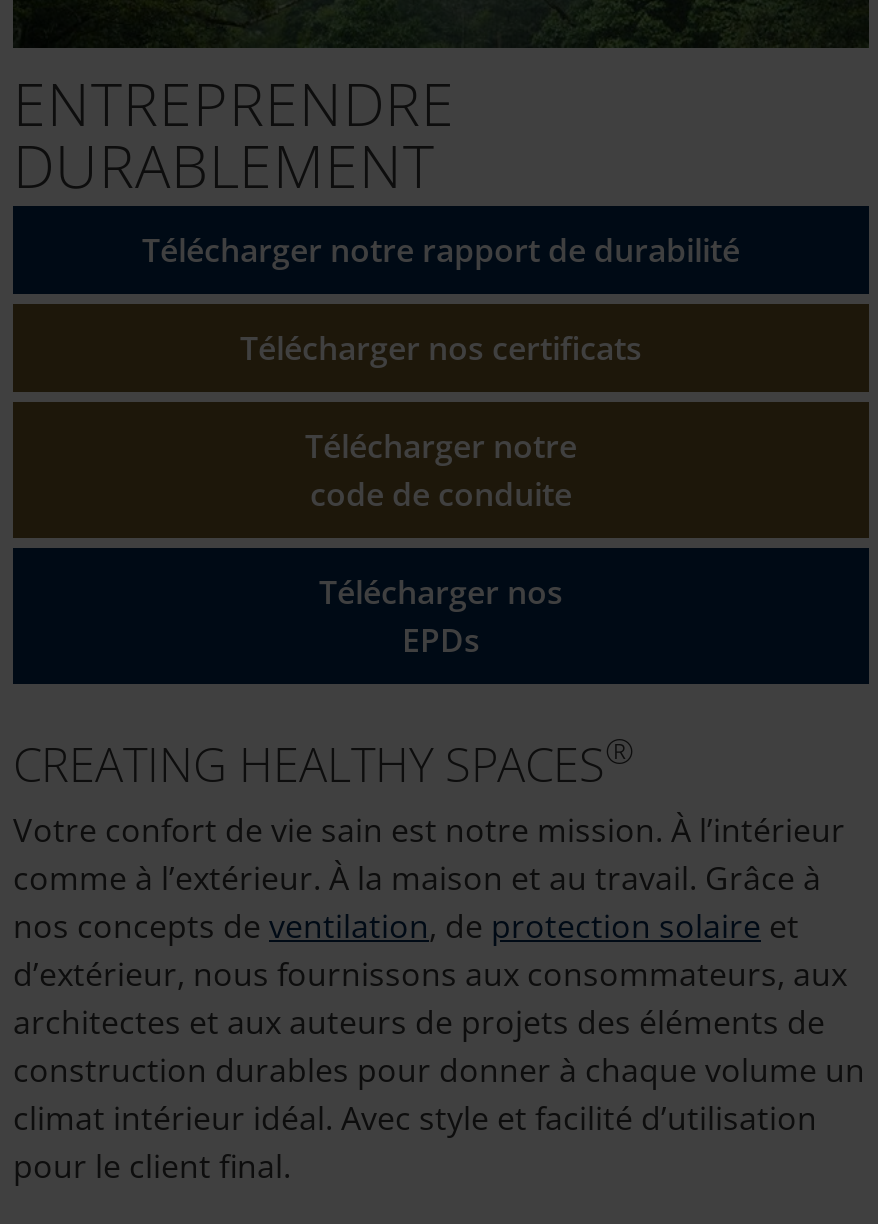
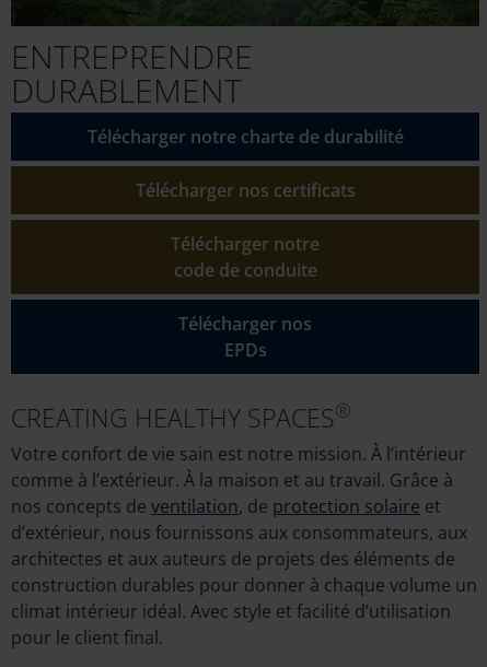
[142,228,740,272] Télécharger notre rapport de durabilité -> [87,125,403,149] Télécharger notre charte de durabilité

